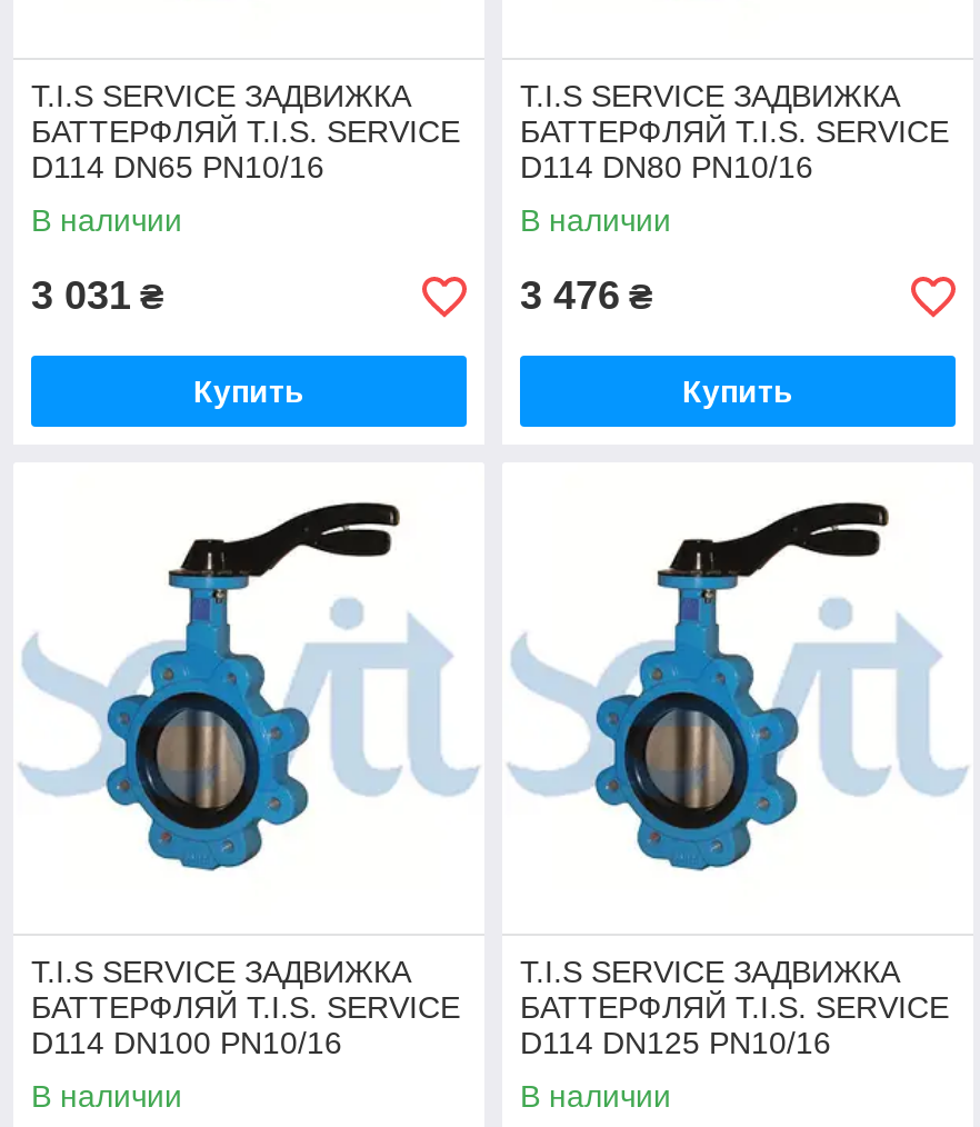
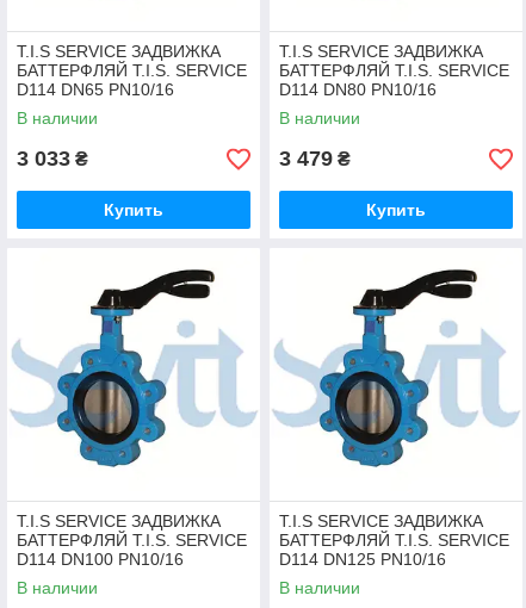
[31,273,164,318] 3 031 ₴ -> [17,147,88,170] 3 033 ₴
[520,273,653,318] 3 476 ₴ -> [279,147,351,170] 3 479 ₴

